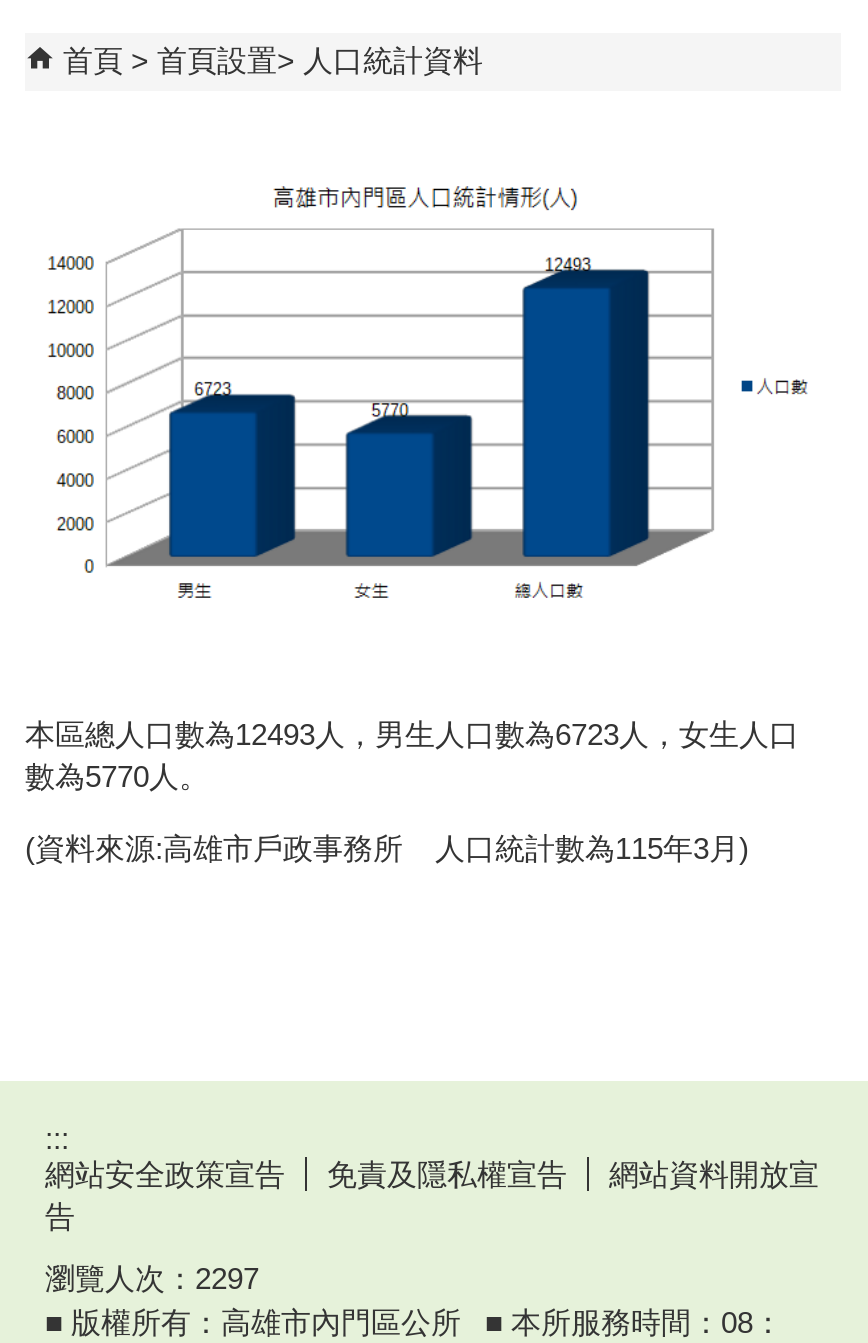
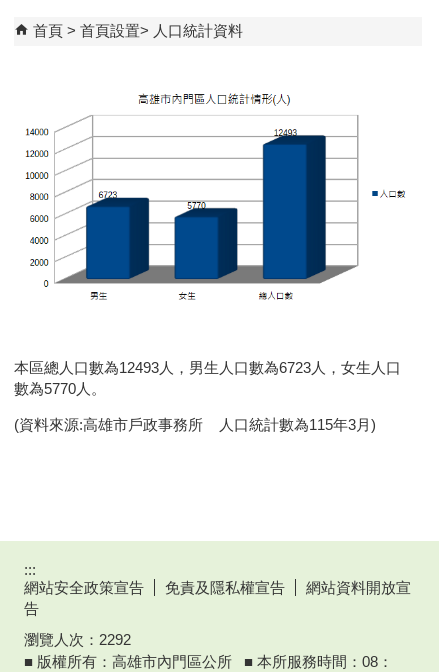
[45,1261,259,1295] 瀏覽人次：2297 -> [24,631,131,648] 瀏覽人次：2292

